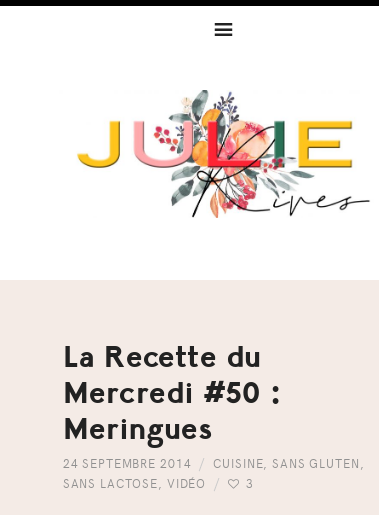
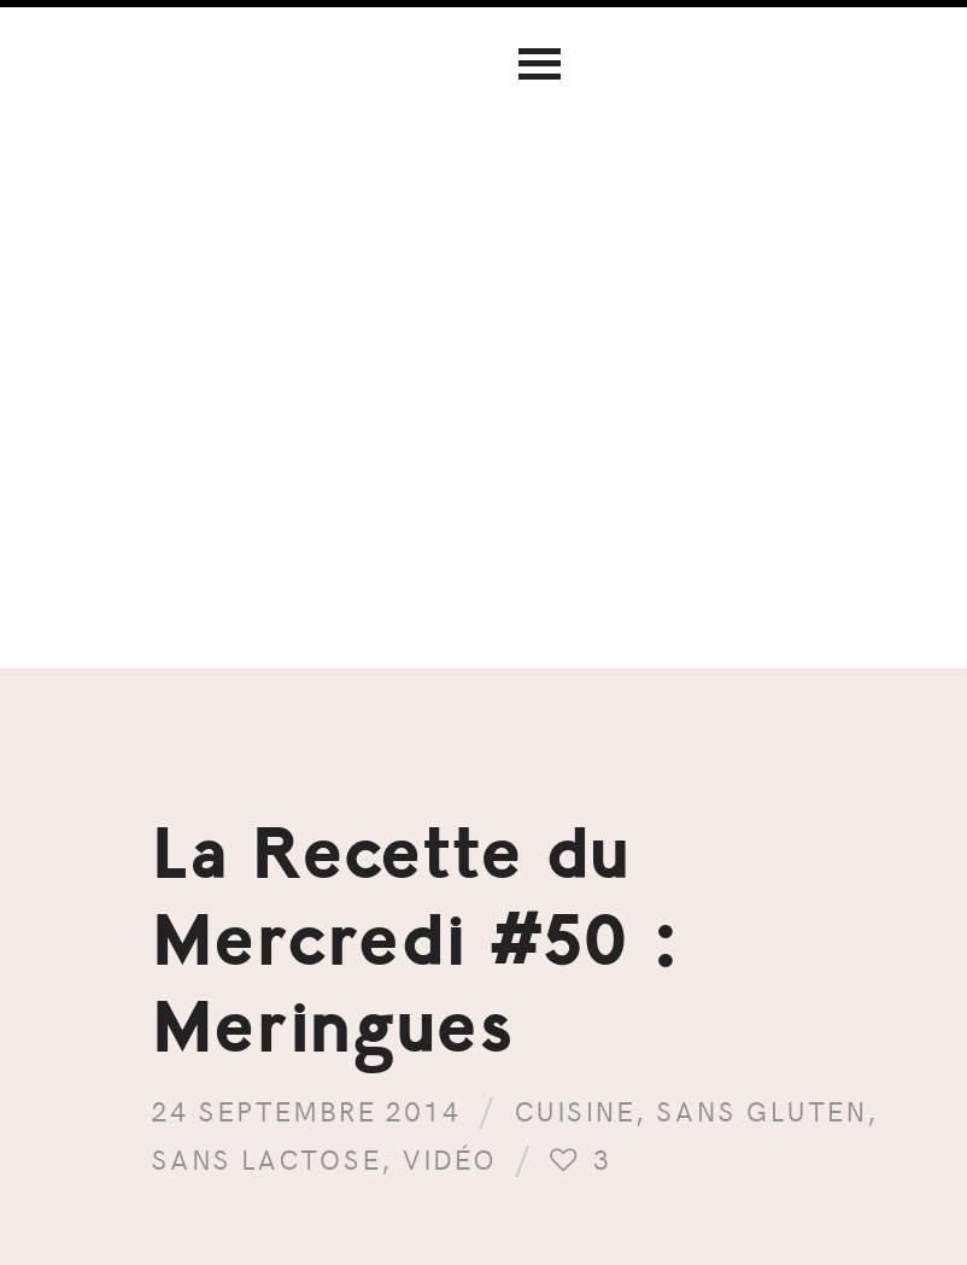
[133,89,370,218] [image] -> none
[76,120,121,169] [image] -> none

